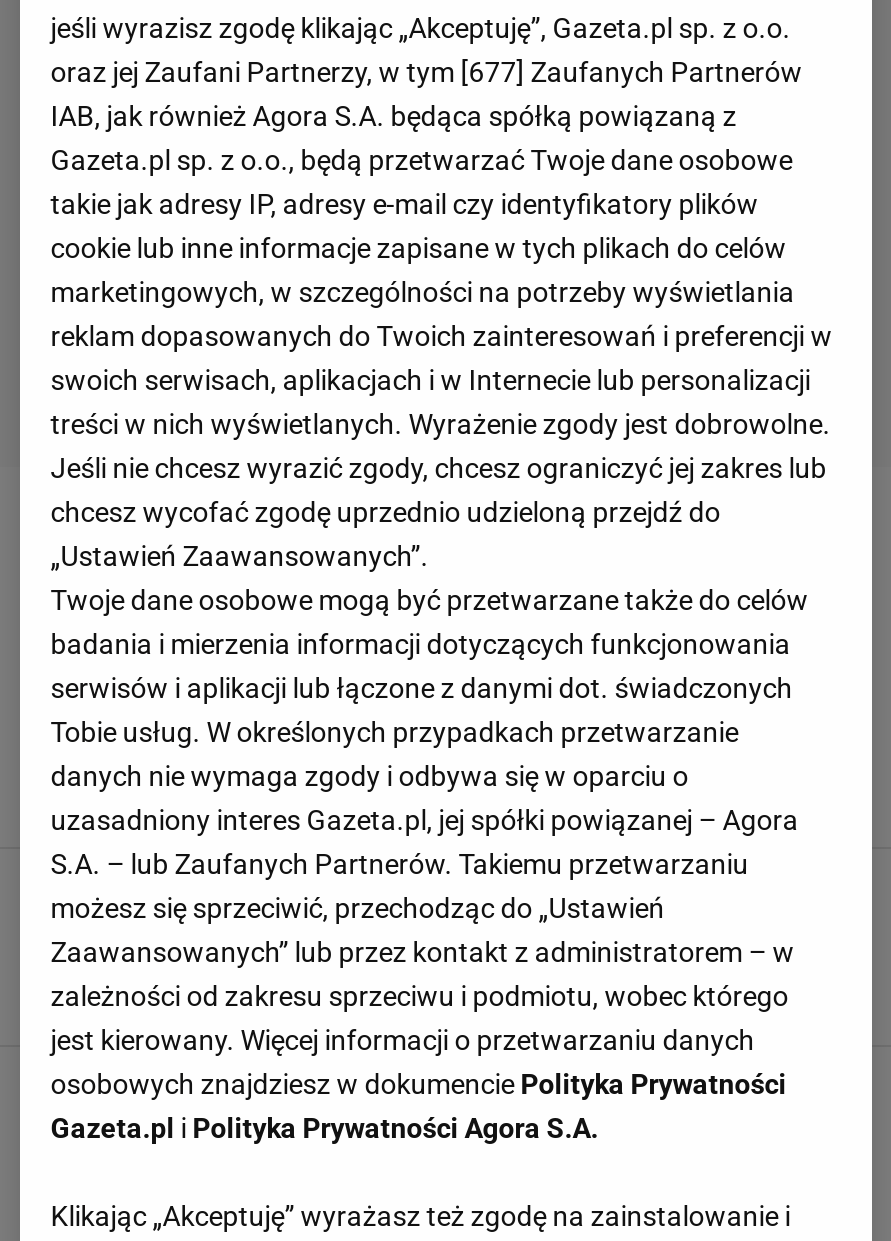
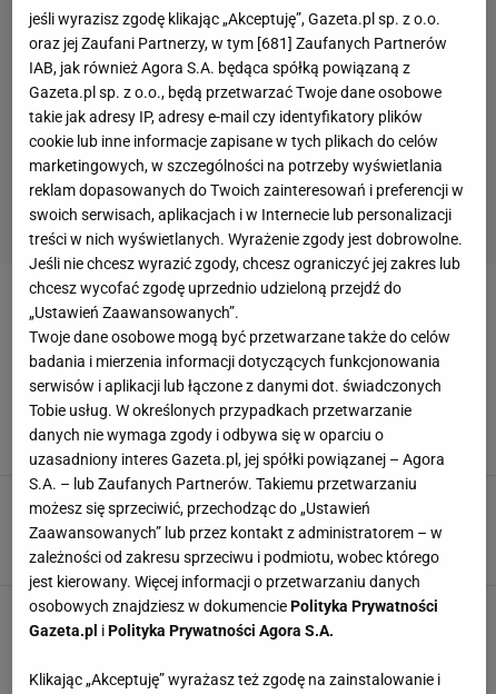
[50,55,802,87] oraz jej Zaufani Partnerzy, w tym [677] Zaufanych Partnerów -> [29,34,447,52] oraz jej Zaufani Partnerzy, w tym [681] Zaufanych Partnerów

